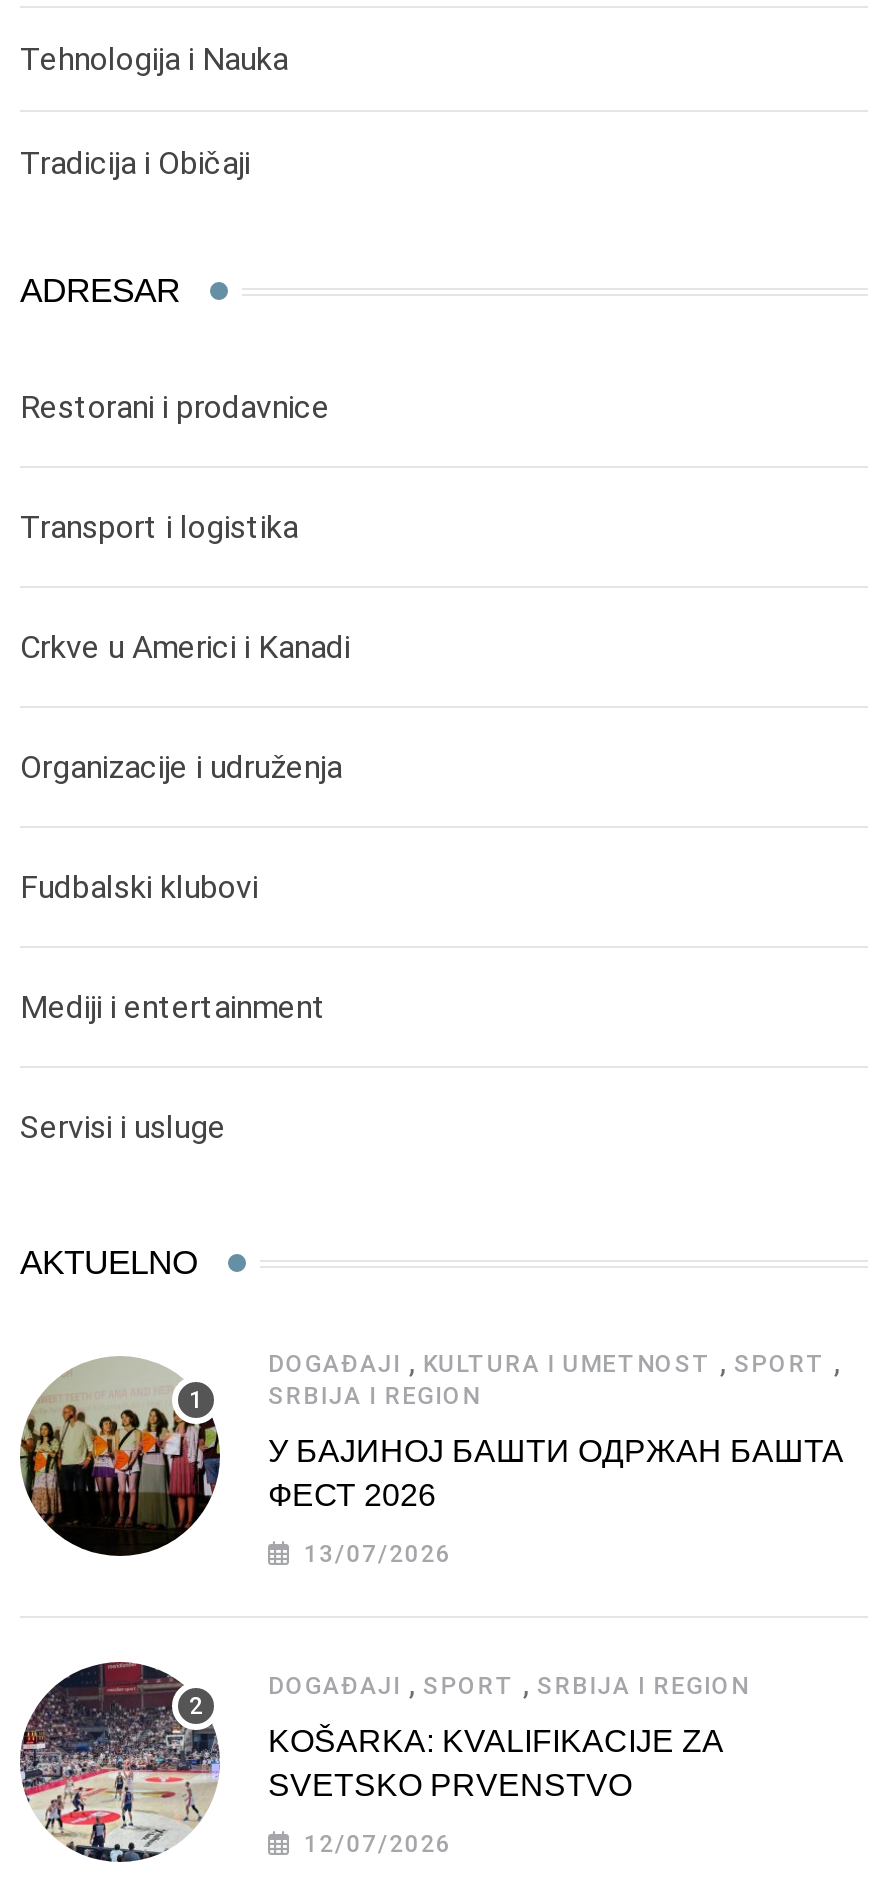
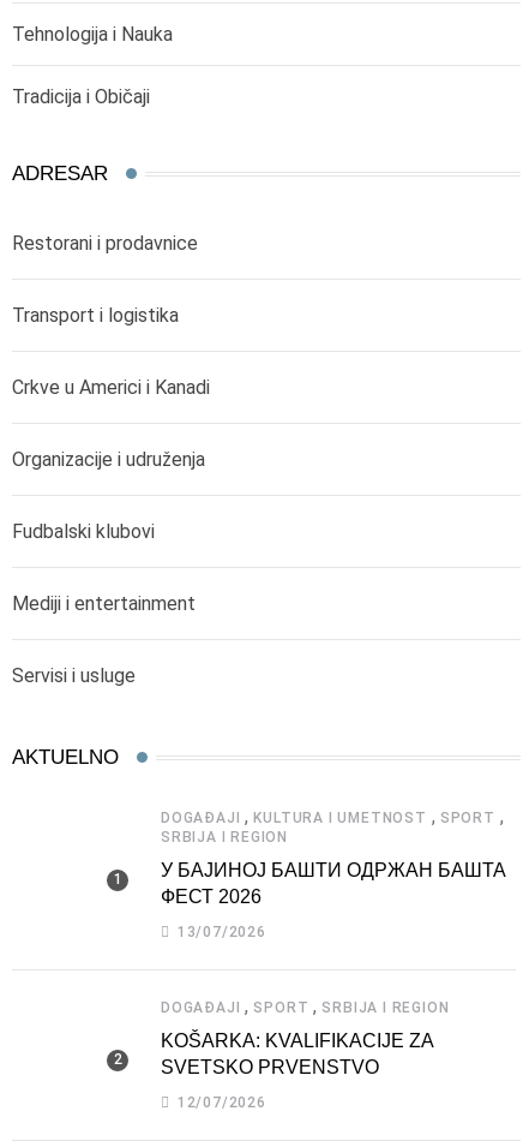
[18,1356,222,1558] [image] -> none
[18,1660,222,1864] [image] -> none

